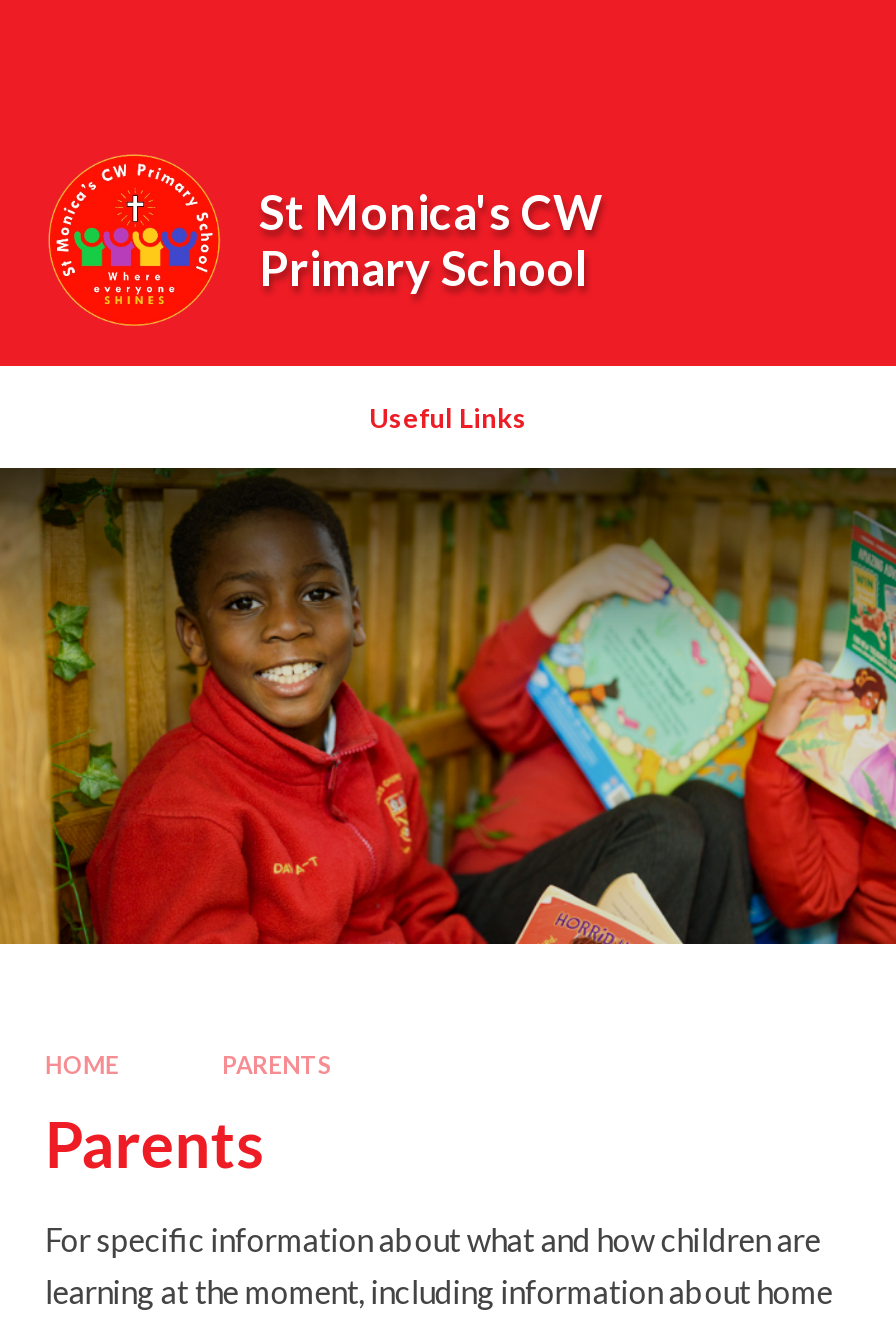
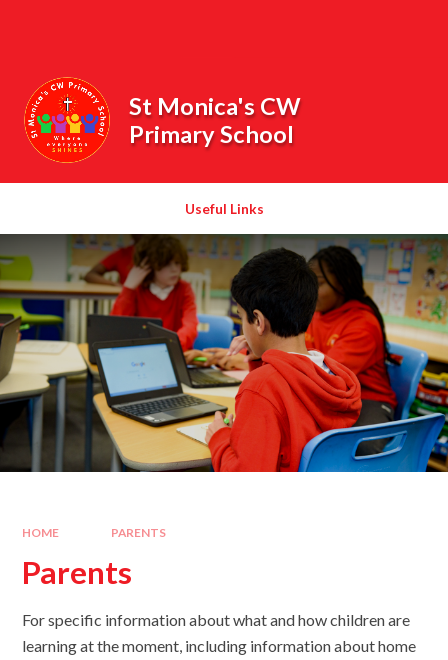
[6,468,890,946] [image] -> [3,234,445,473] [image]

